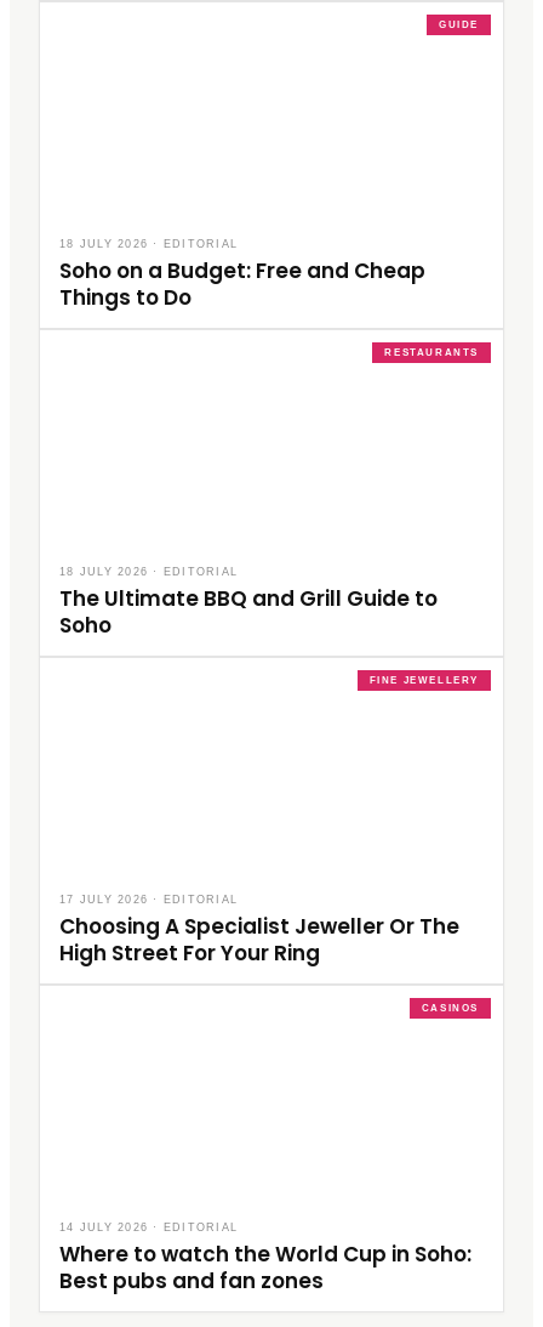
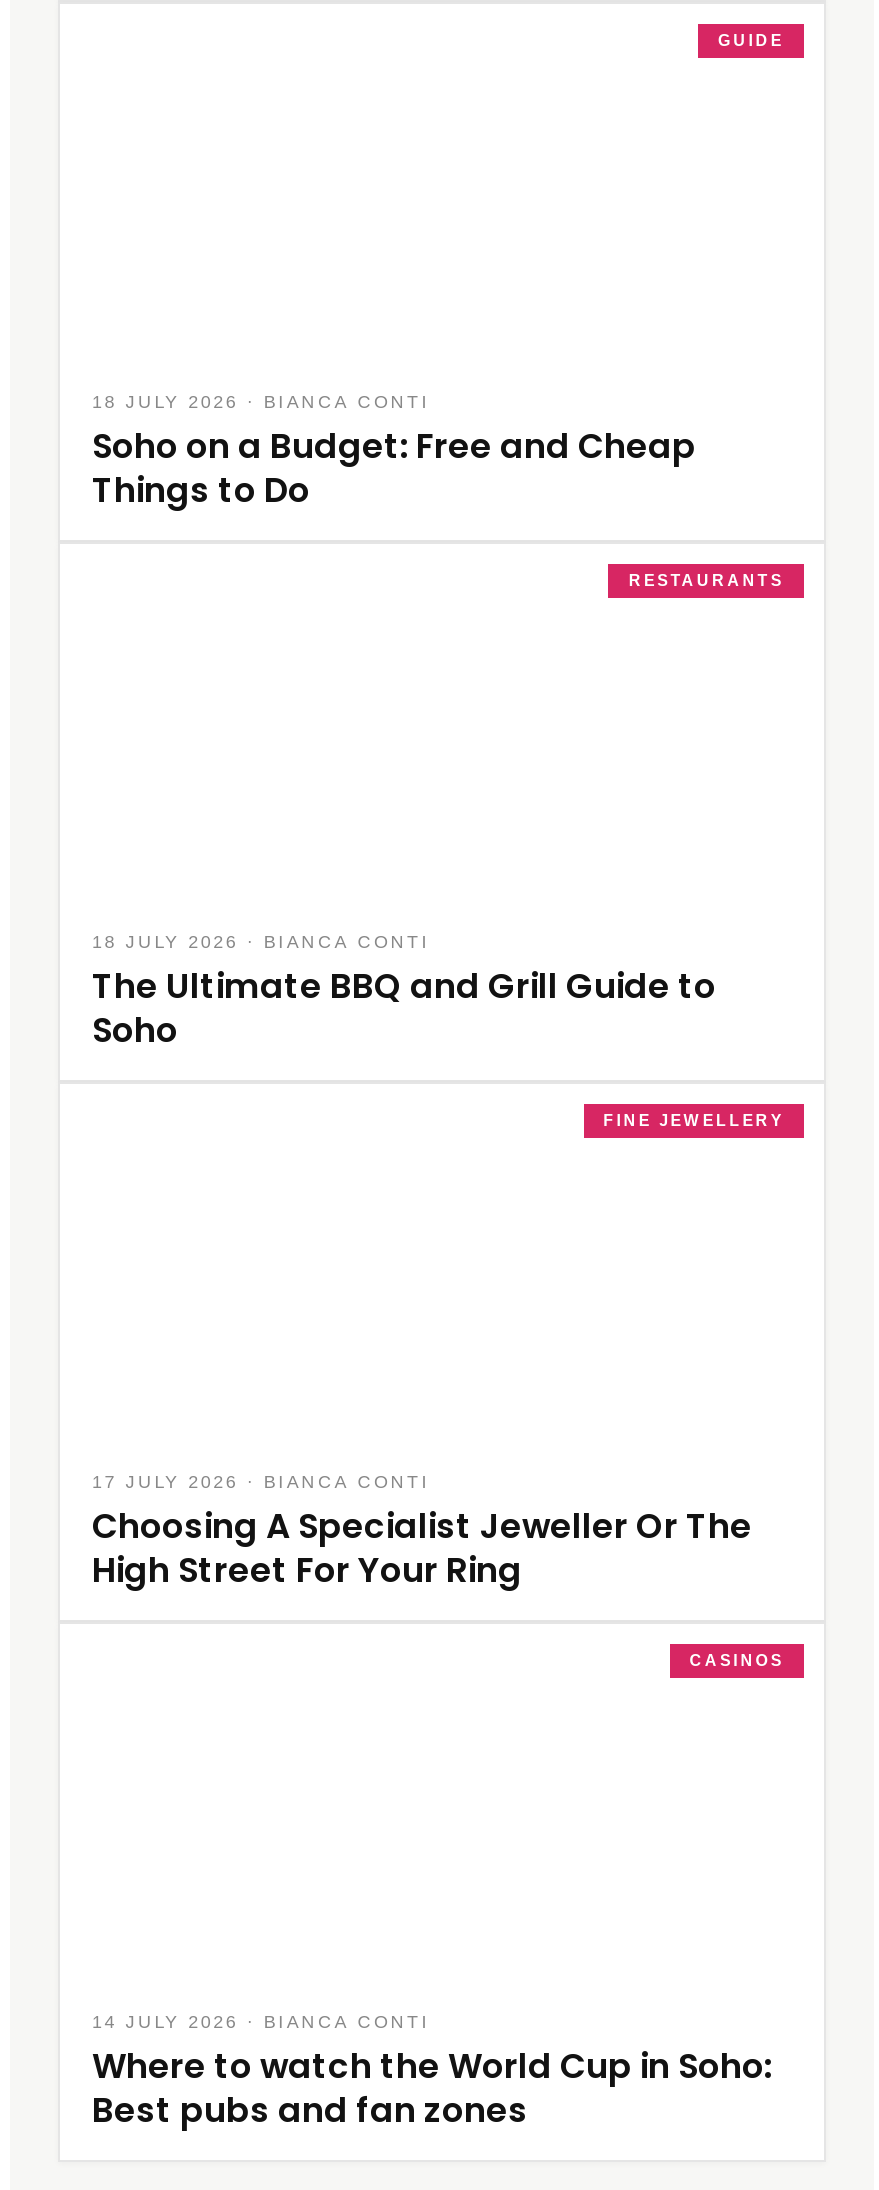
[59,238,238,250] 18 JULY 2026 · EDITORIAL -> [92,392,430,412] 18 JULY 2026 · BIANCA CONTI
[59,566,238,578] 18 JULY 2026 · EDITORIAL -> [92,932,430,952] 18 JULY 2026 · BIANCA CONTI
[59,894,238,906] 17 JULY 2026 · EDITORIAL -> [92,1472,430,1492] 17 JULY 2026 · BIANCA CONTI
[59,1221,238,1234] 14 JULY 2026 · EDITORIAL -> [92,2012,430,2032] 14 JULY 2026 · BIANCA CONTI

